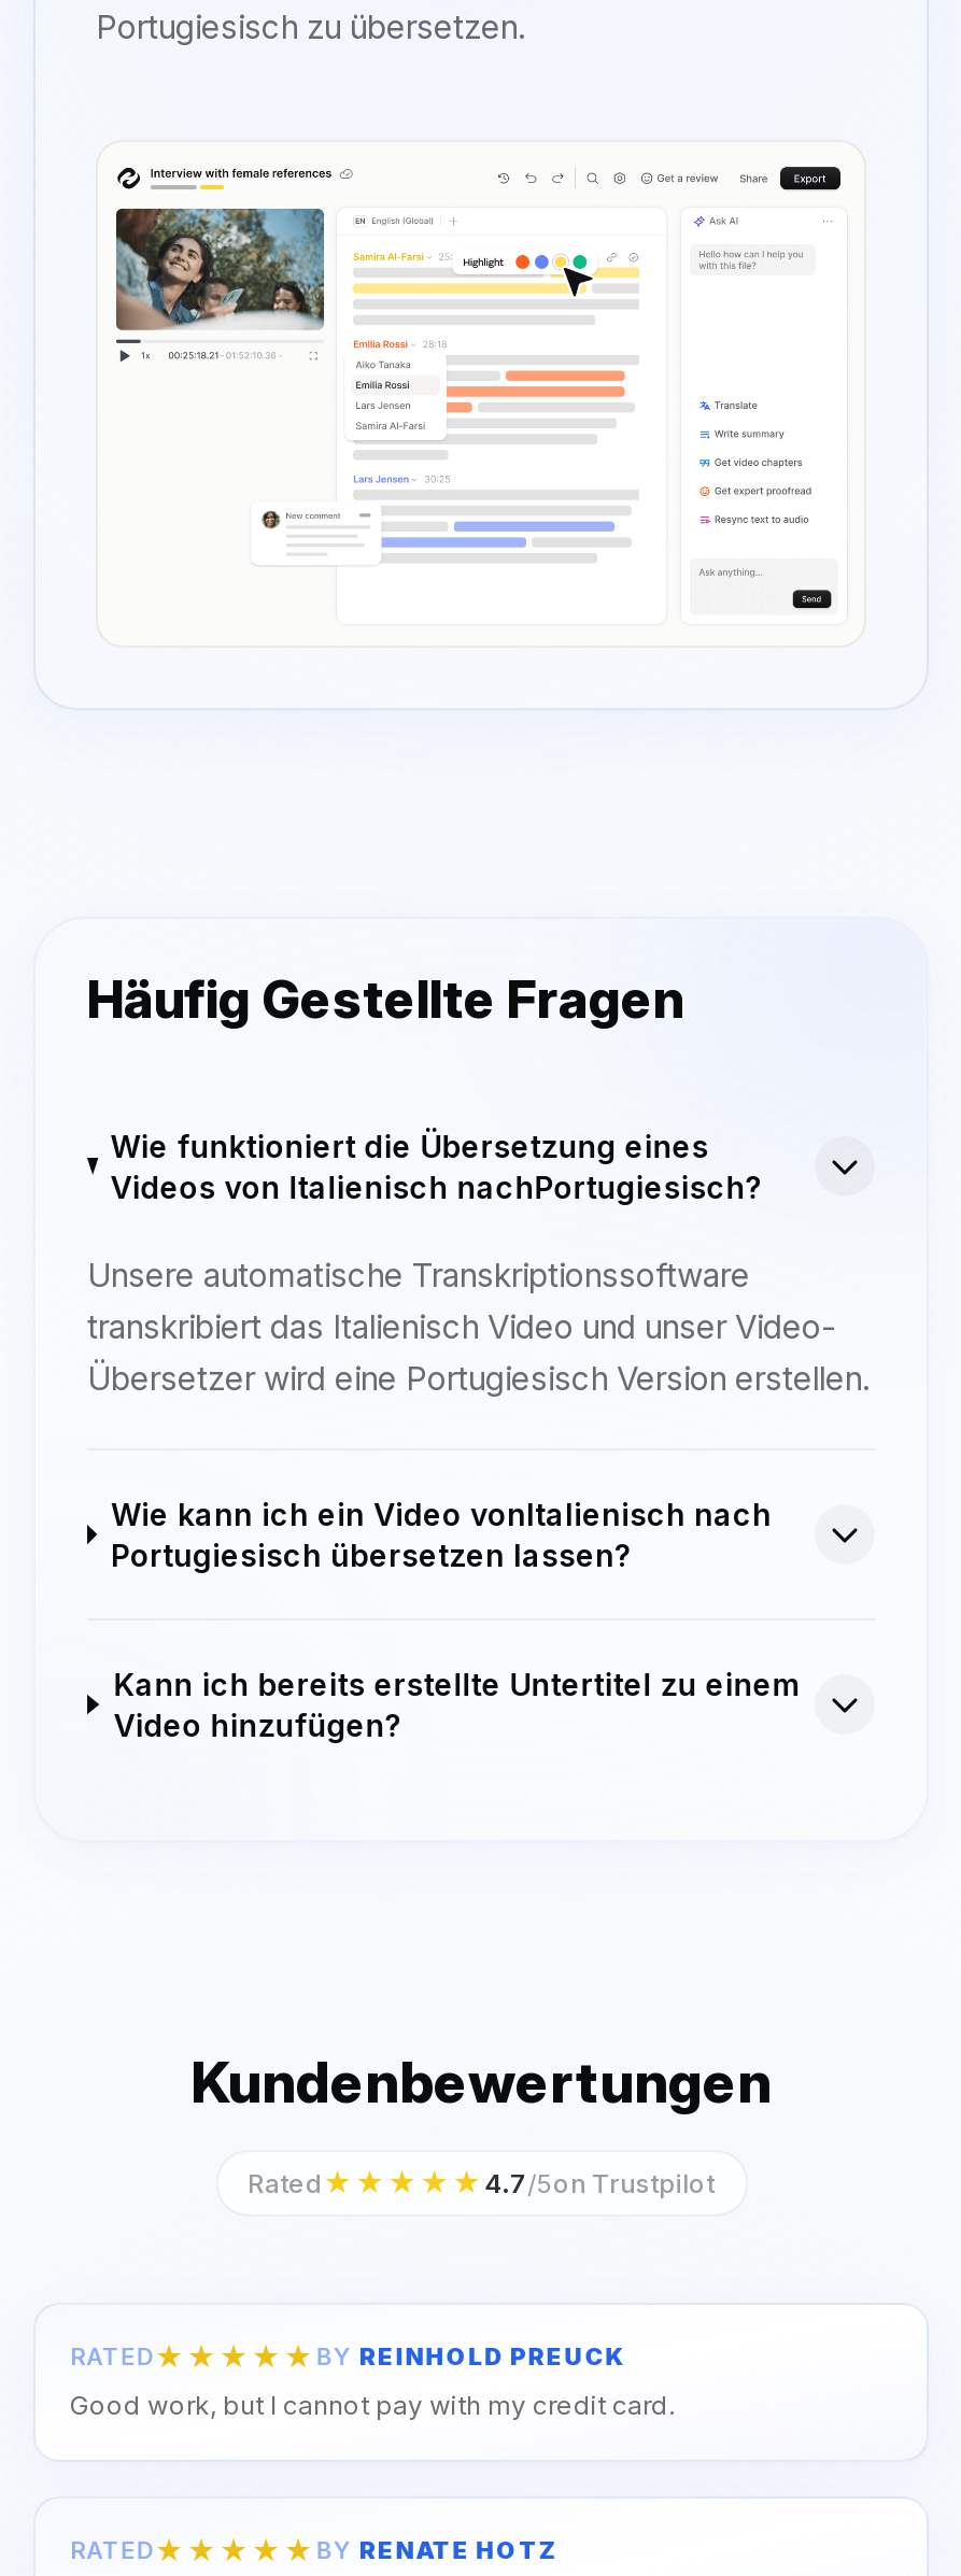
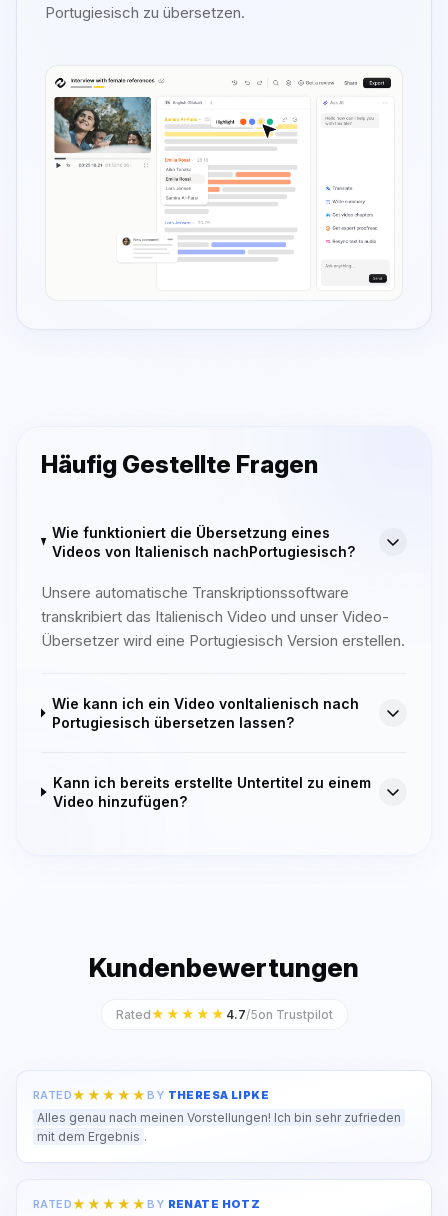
[316,2341,625,2372] BY REINHOLD PREUCK -> [147,1088,269,1102] BY THERESA LIPKE
[70,2389,675,2421] Good work, but I cannot pay with my credit card. -> [37,1110,401,1144] Alles genau nach meinen Vorstellungen! Ich bin sehr zufrieden | mit dem Ergebnis .

